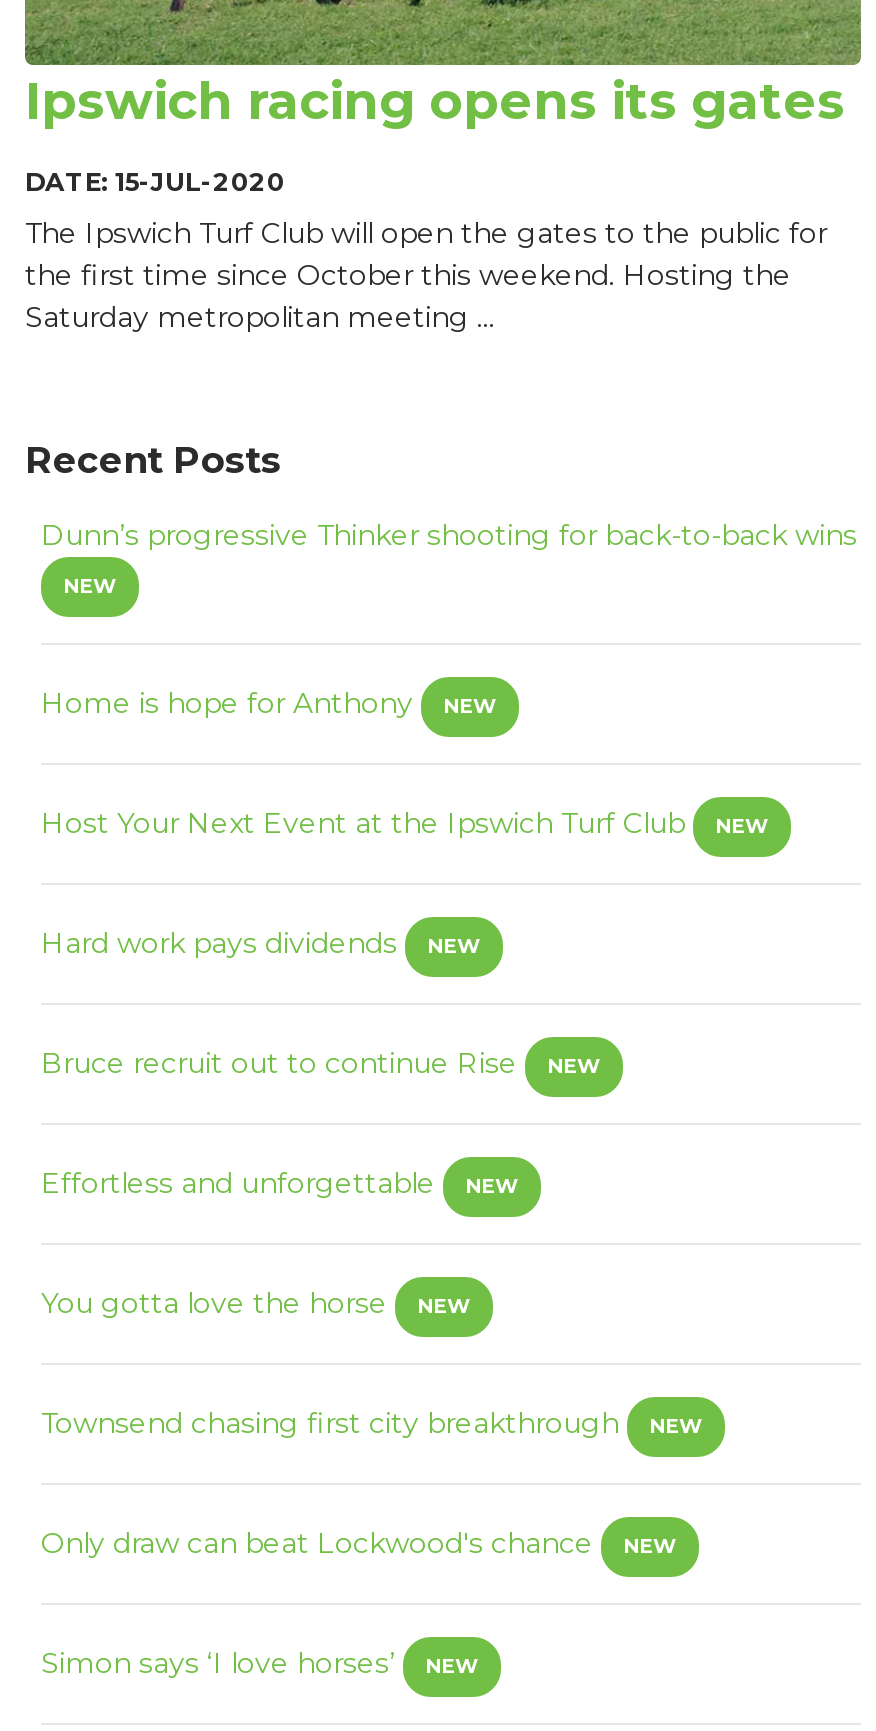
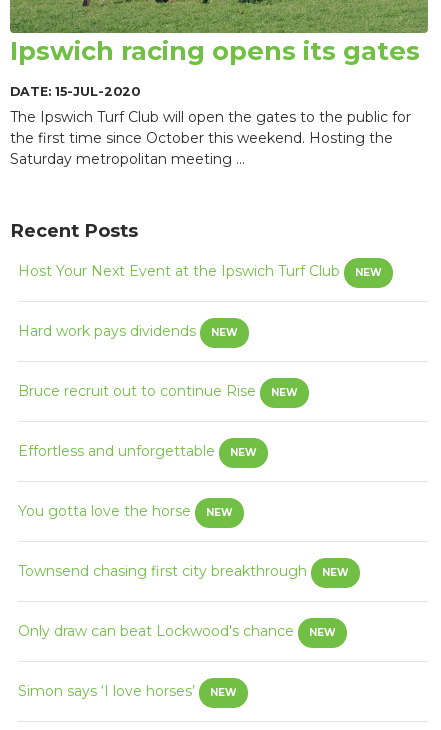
[41,518,857,722] Dunn’s progressive Thinker shooting for back-to-back wins | NEW | Home is hope for Anthony | NEW -> none

